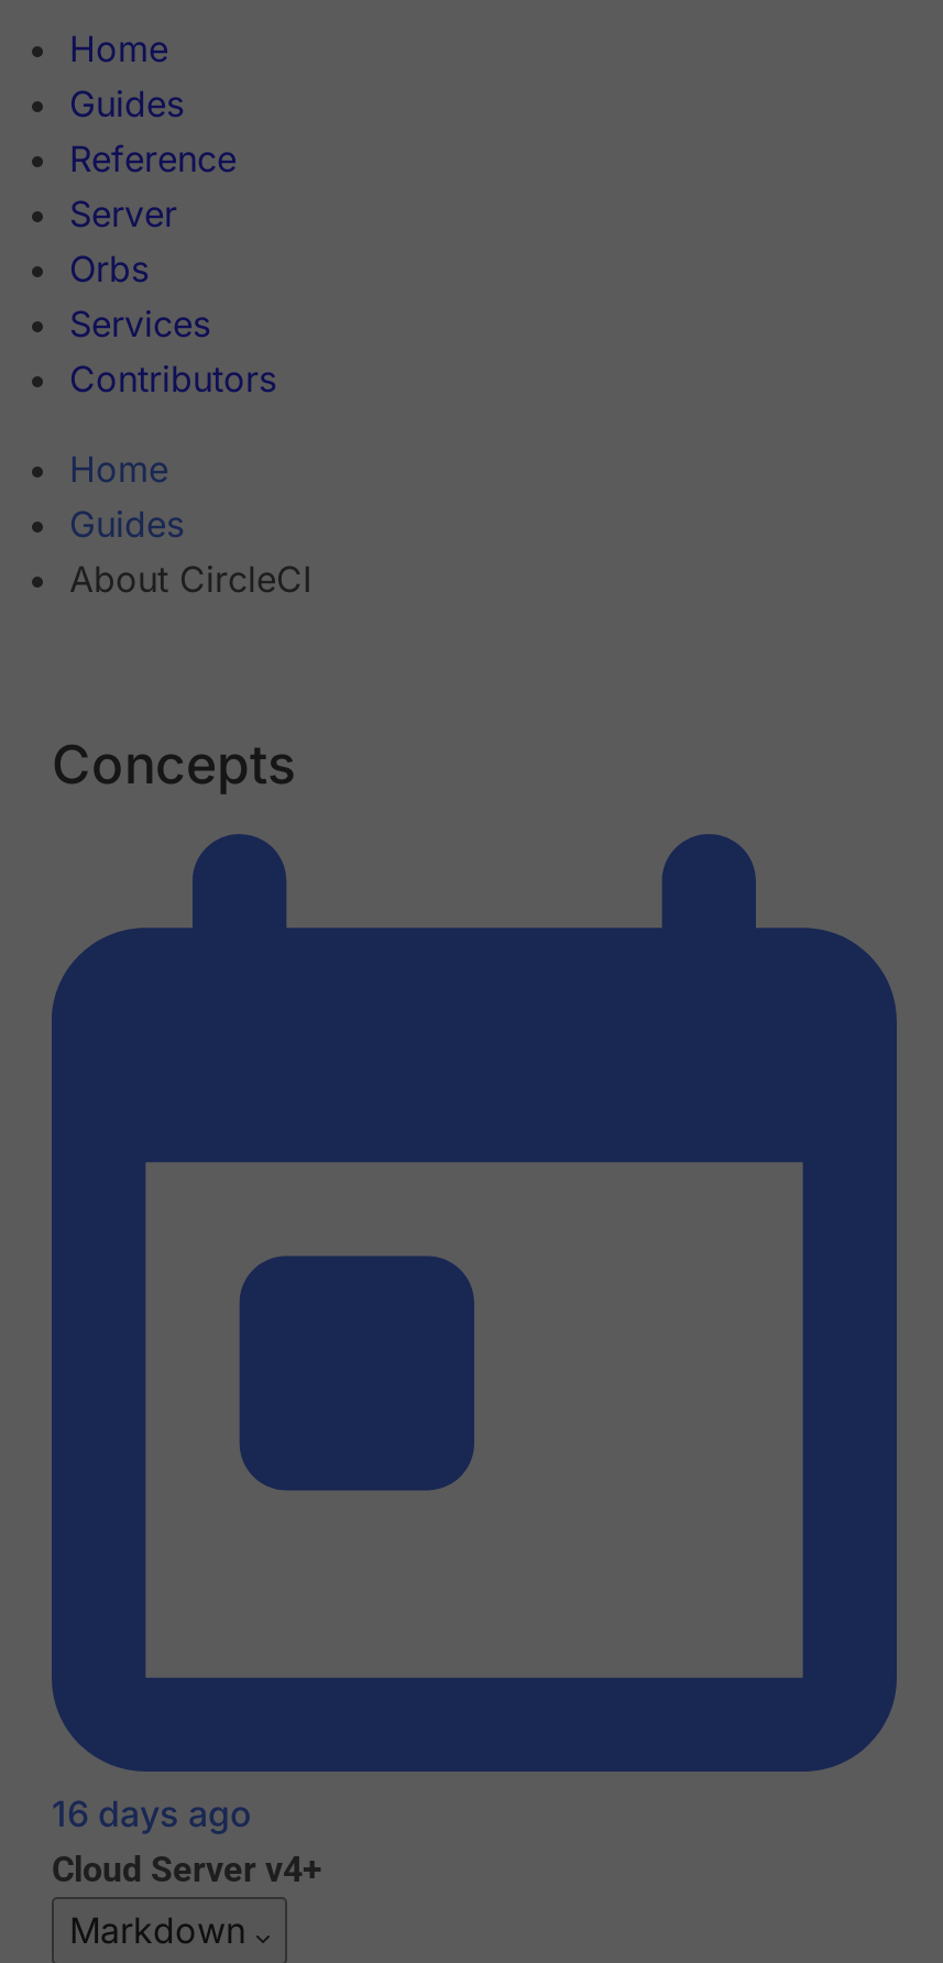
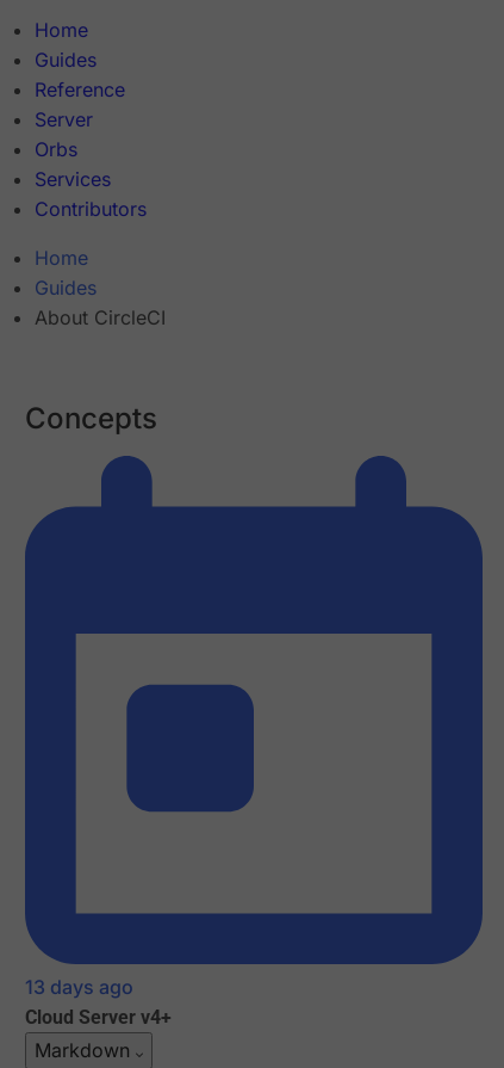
[52,1792,252,1836] 16 days ago -> [25,976,133,999] 13 days ago

